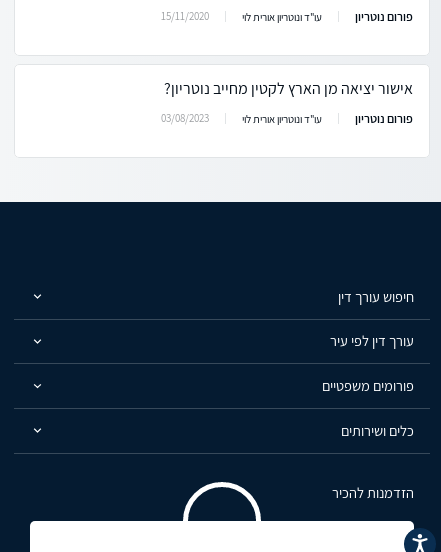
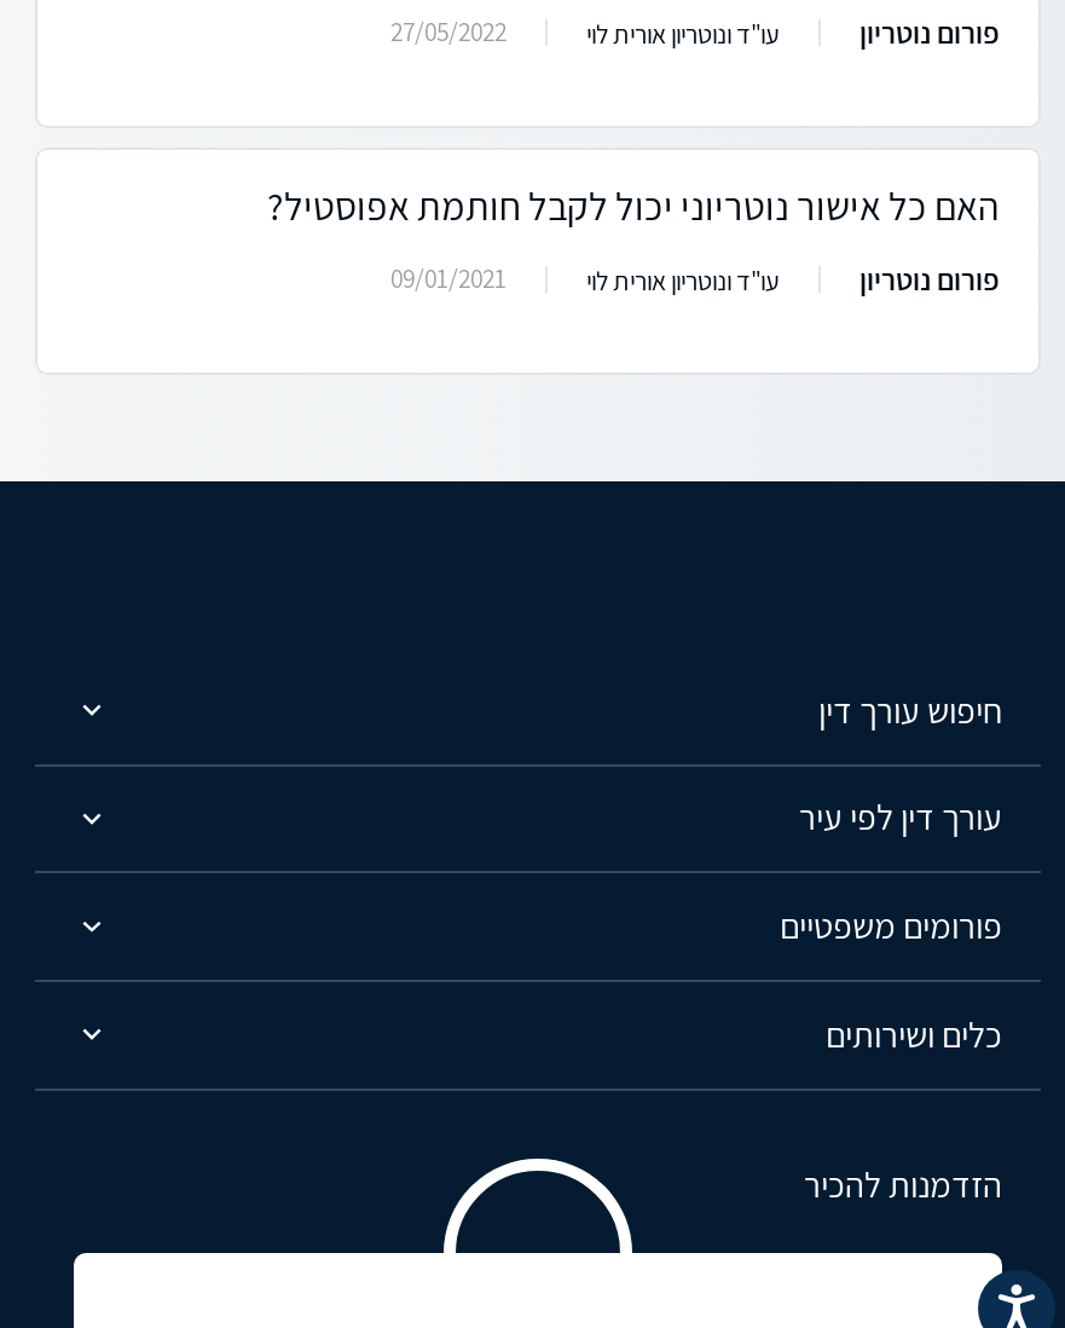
[161,9,209,23] 15/11/2020 -> [390,15,507,48] 27/05/2022
[164,78,413,99] אישור יציאה מן הארץ לקטין מחייב נוטריון? -> [267,181,1000,232] האם כל אישור נוטריוני יכול לקבל חותמת אפוסטיל?
[161,111,209,125] 03/08/2023 -> [390,261,507,295] 09/01/2021

